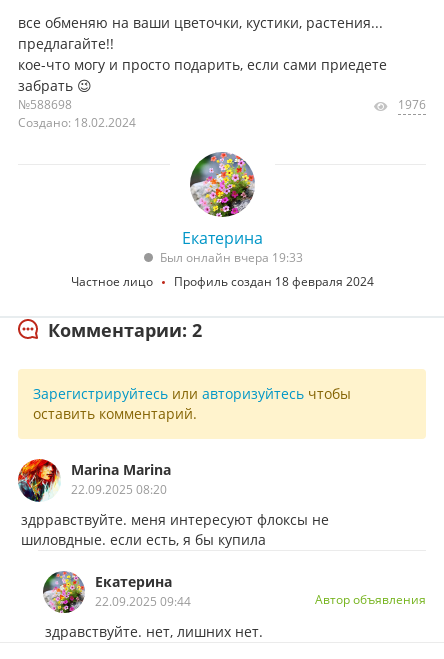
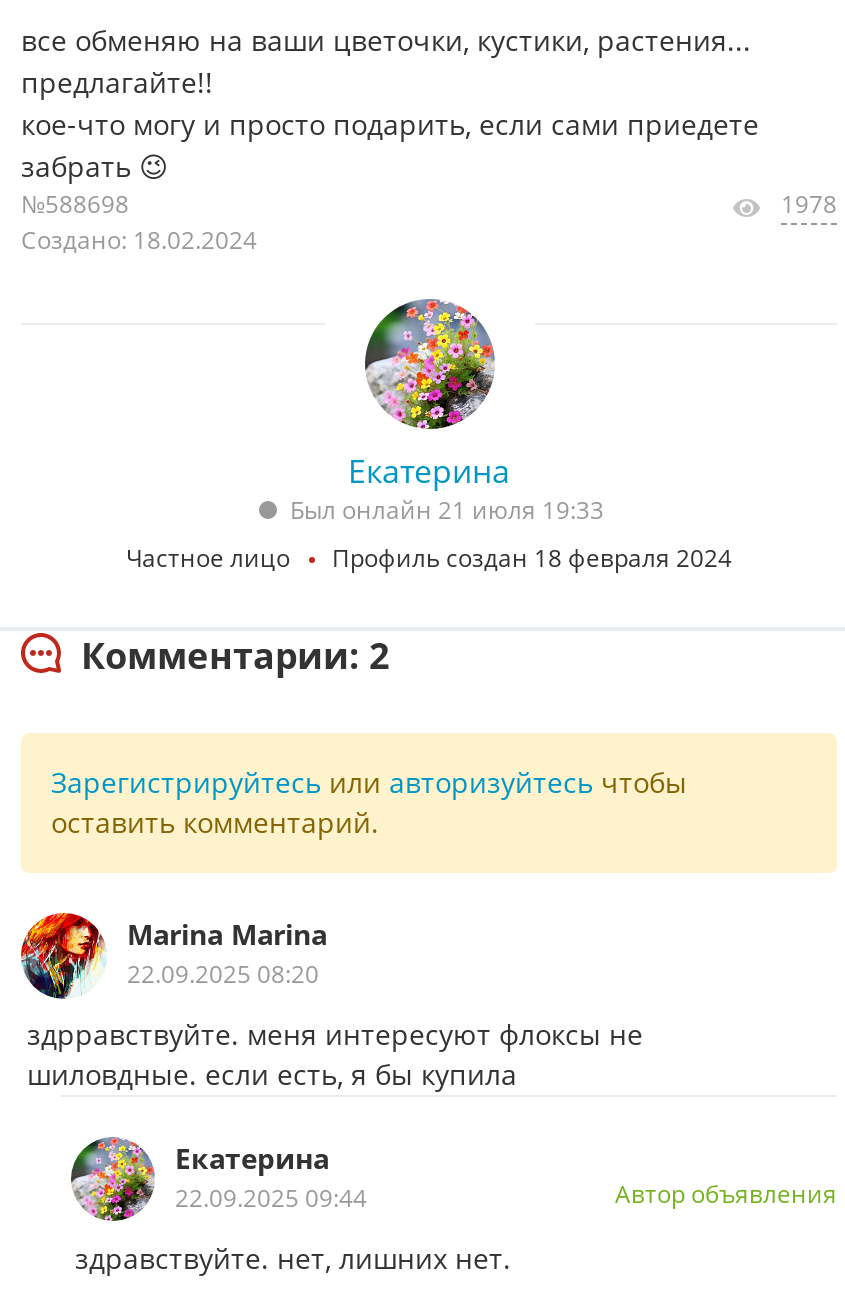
[398,96,426,113] 1976 -> [781,187,837,221] 1978
[159,249,302,266] Был онлайн вчера 19:33 -> [290,493,604,527] Был онлайн 21 июля 19:33

